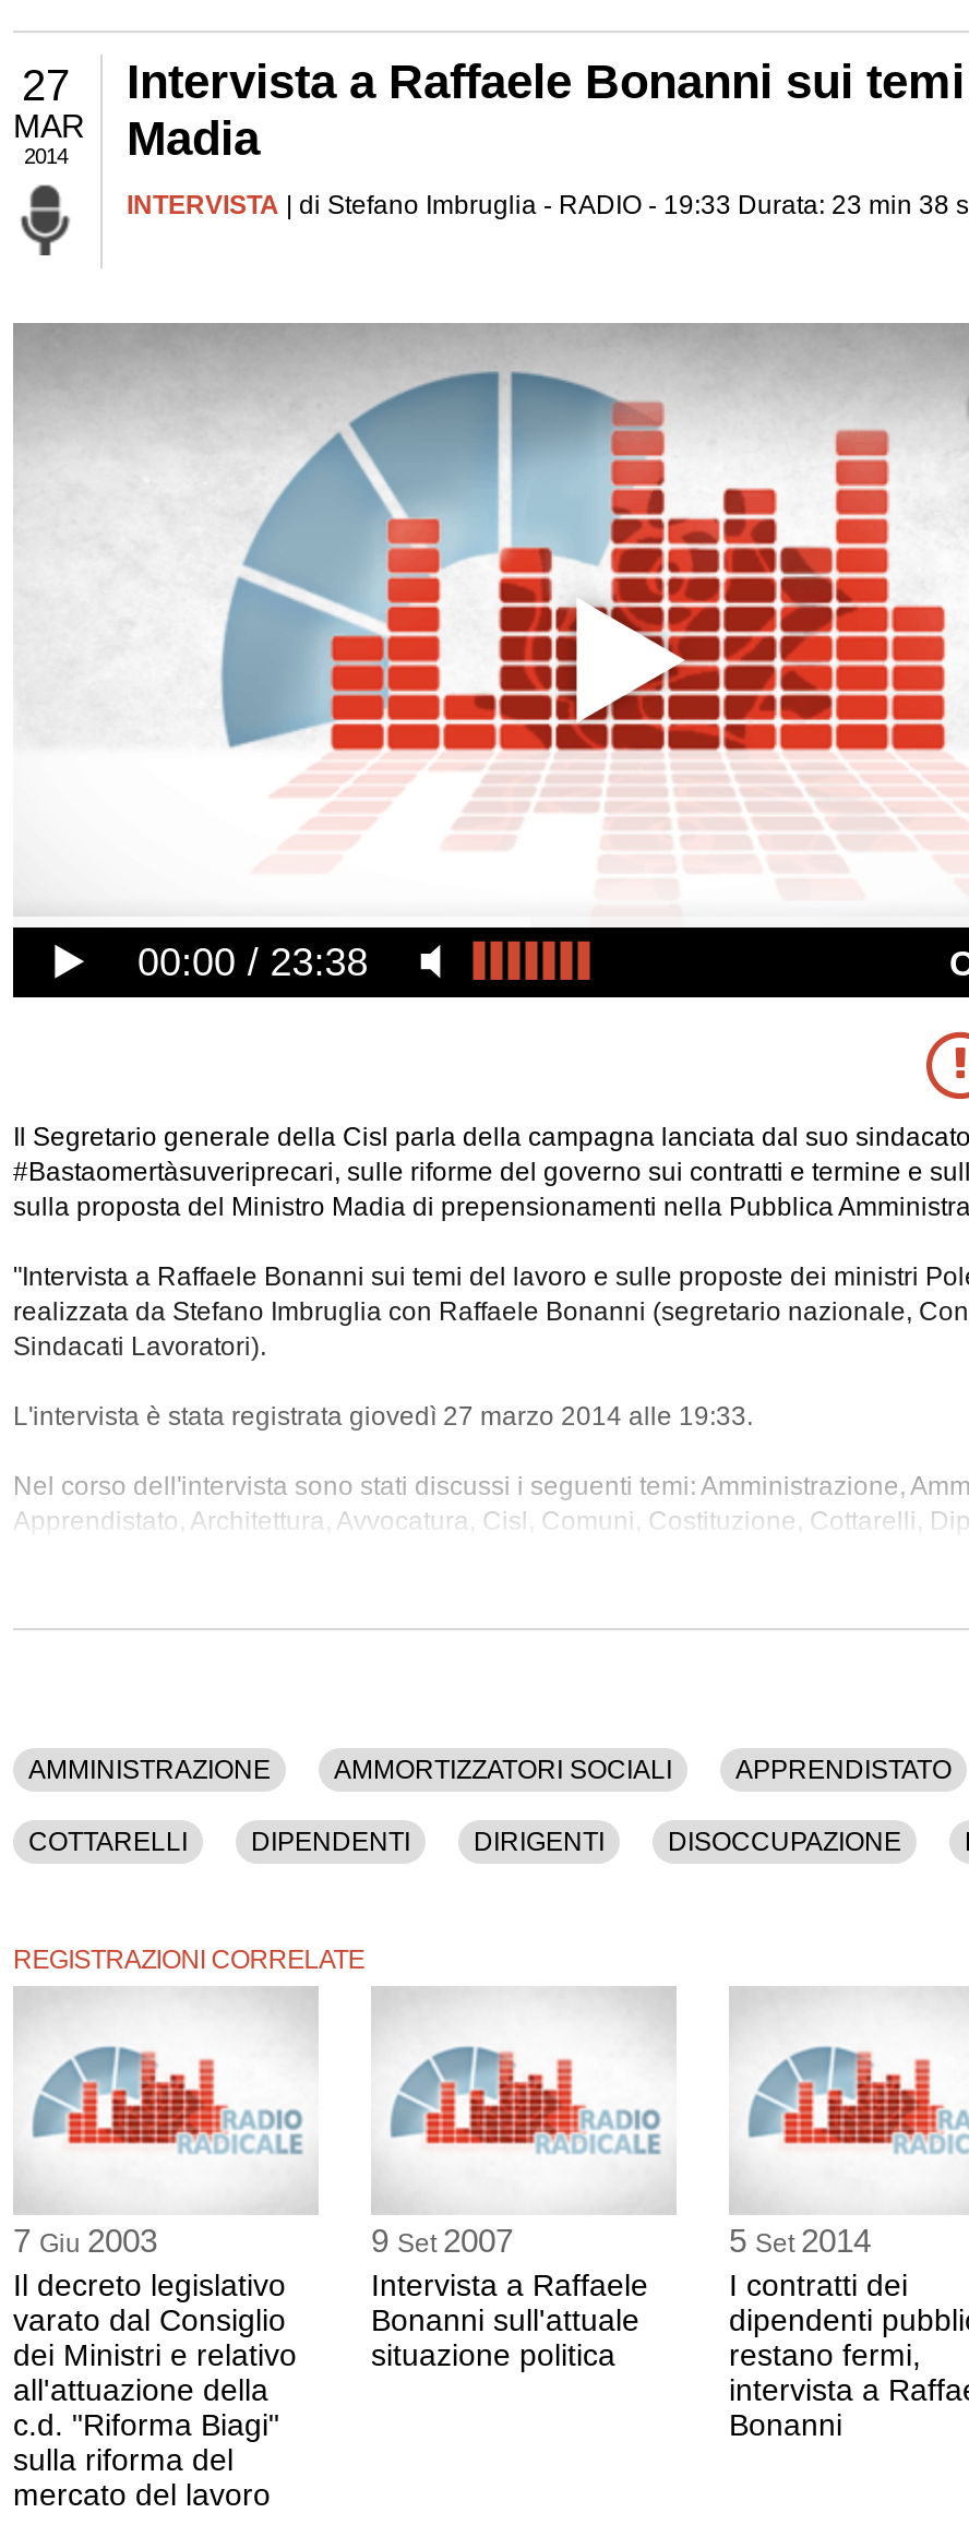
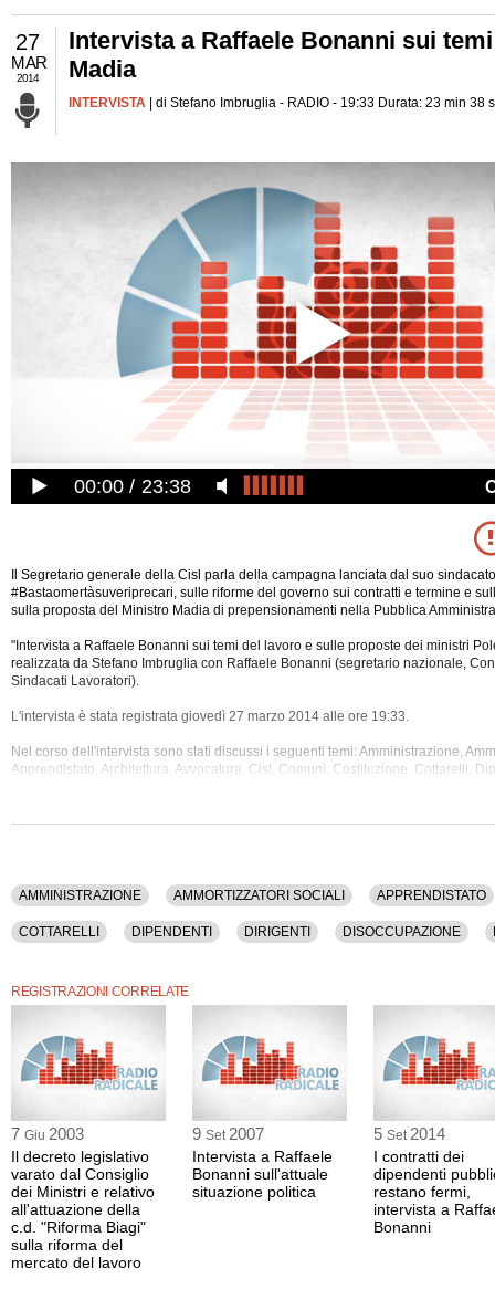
[13,1402,753,1433] L'intervista è stata registrata giovedì 27 marzo 2014 alle 19:33. -> [11,709,409,725] L'intervista è stata registrata giovedì 27 marzo 2014 alle ore 19:33.

